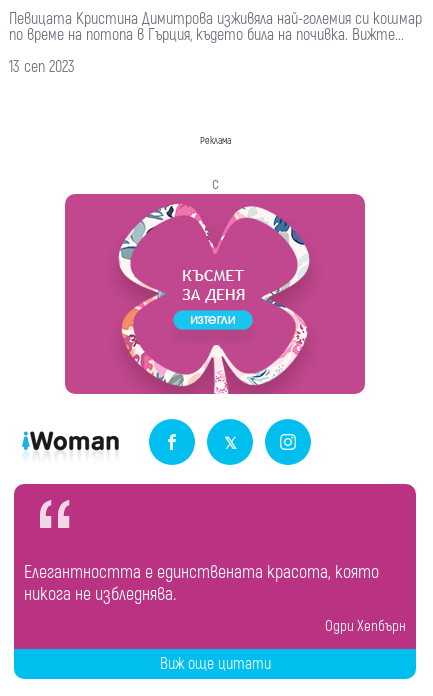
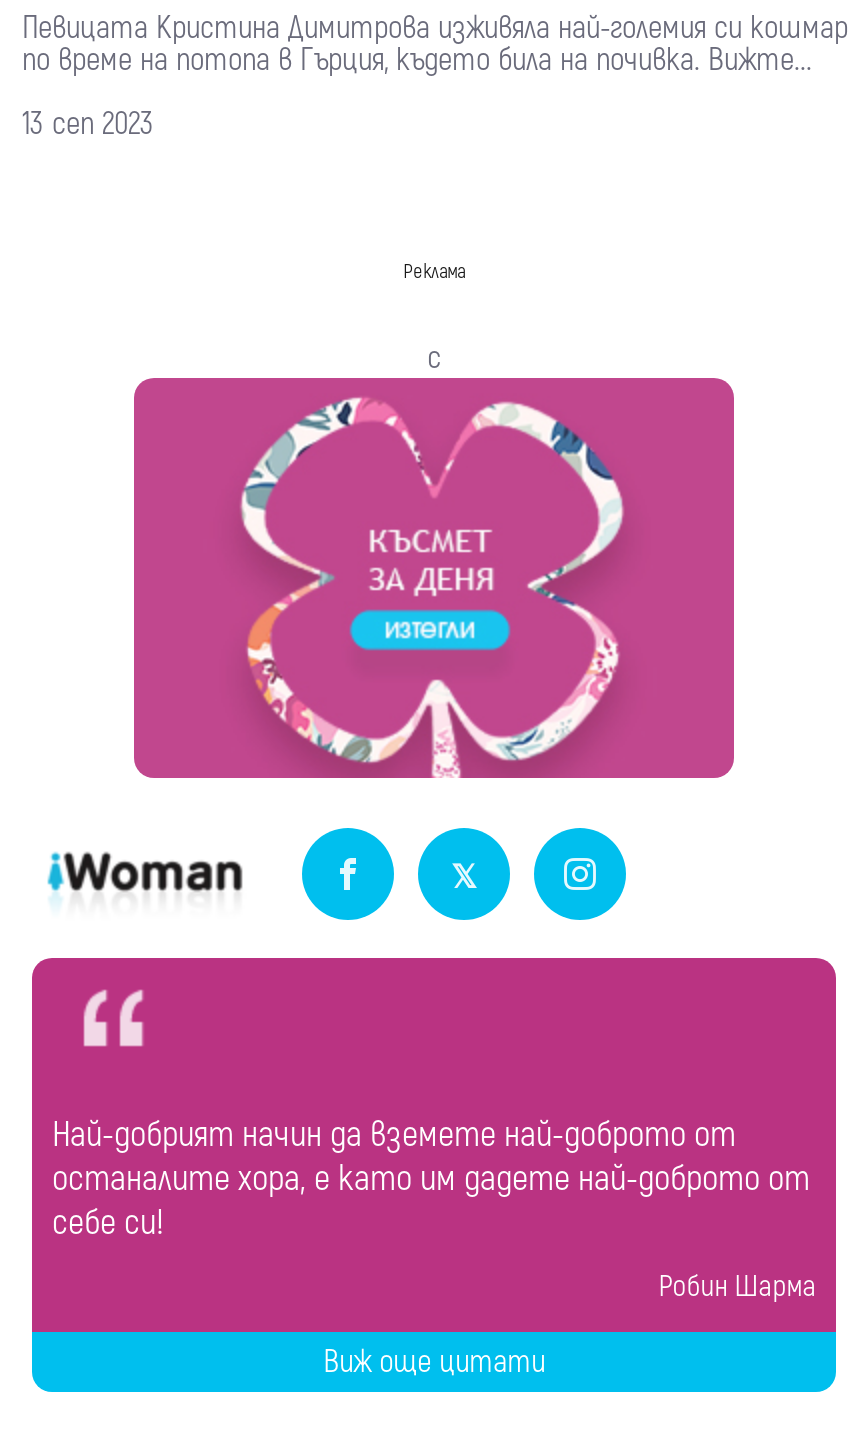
[24,561,379,606] Елегантността е единствената красота, която | никога не избледнява. -> [52,1113,810,1247] Най-добрият начин да вземете най-доброто от | останалите хора, е като им дадете най-доброто от | себе си!
[325,617,406,636] Одри Хепбърн -> [658,1269,816,1307] Робин Шарма

